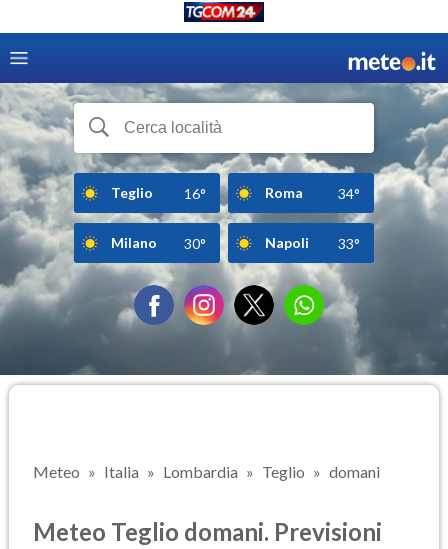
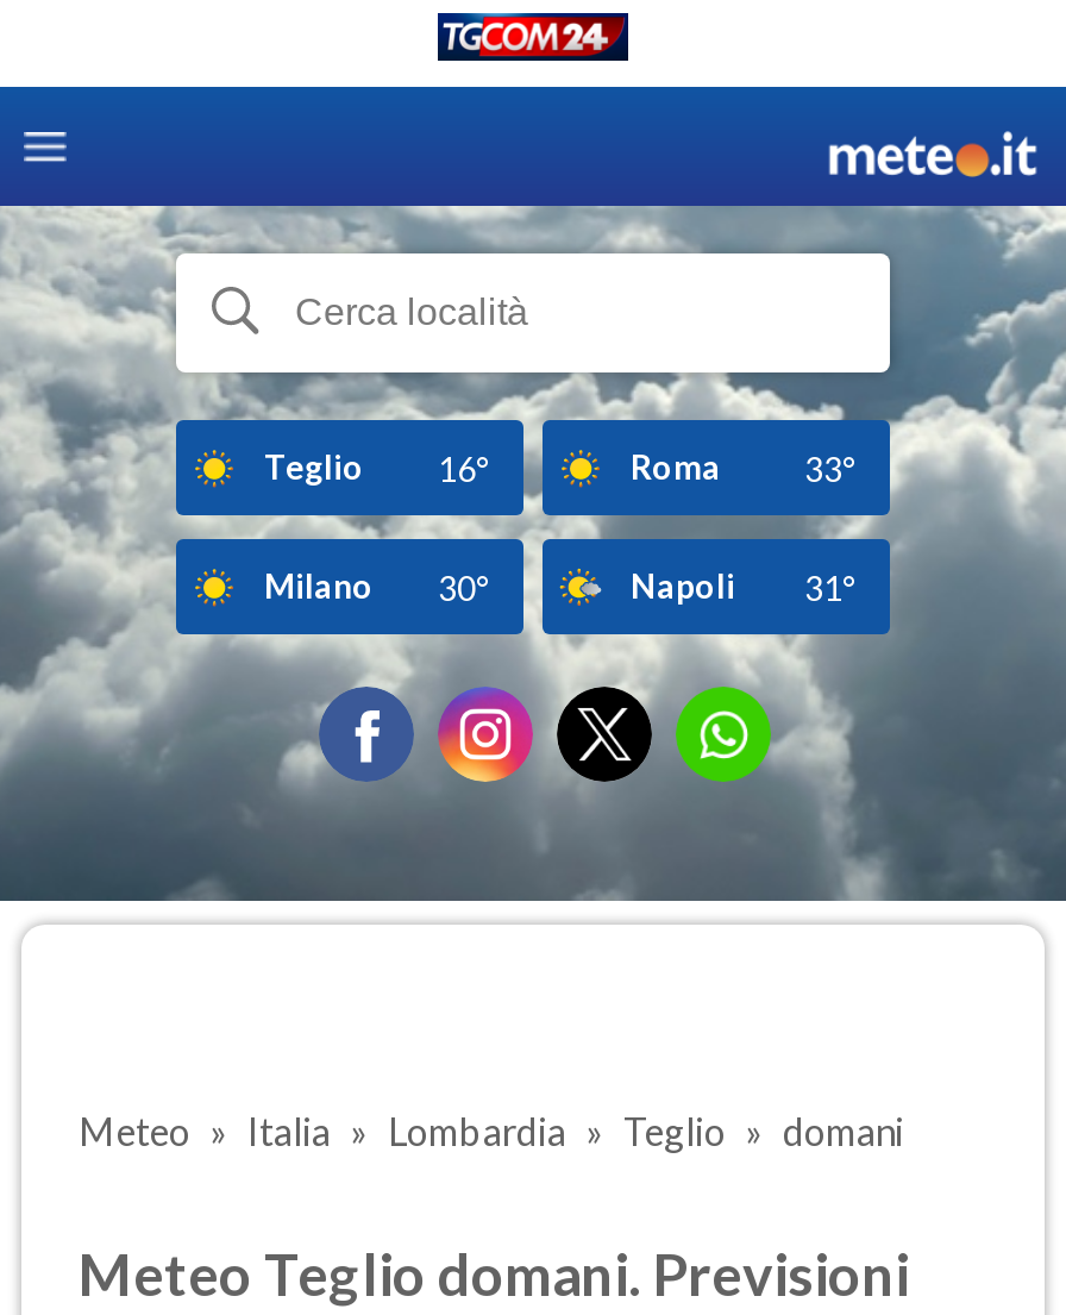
[338,184,360,201] 34° -> [804,447,857,488] 33°
[265,233,360,251] Napoli 33° -> [631,564,857,607] Napoli 31°

